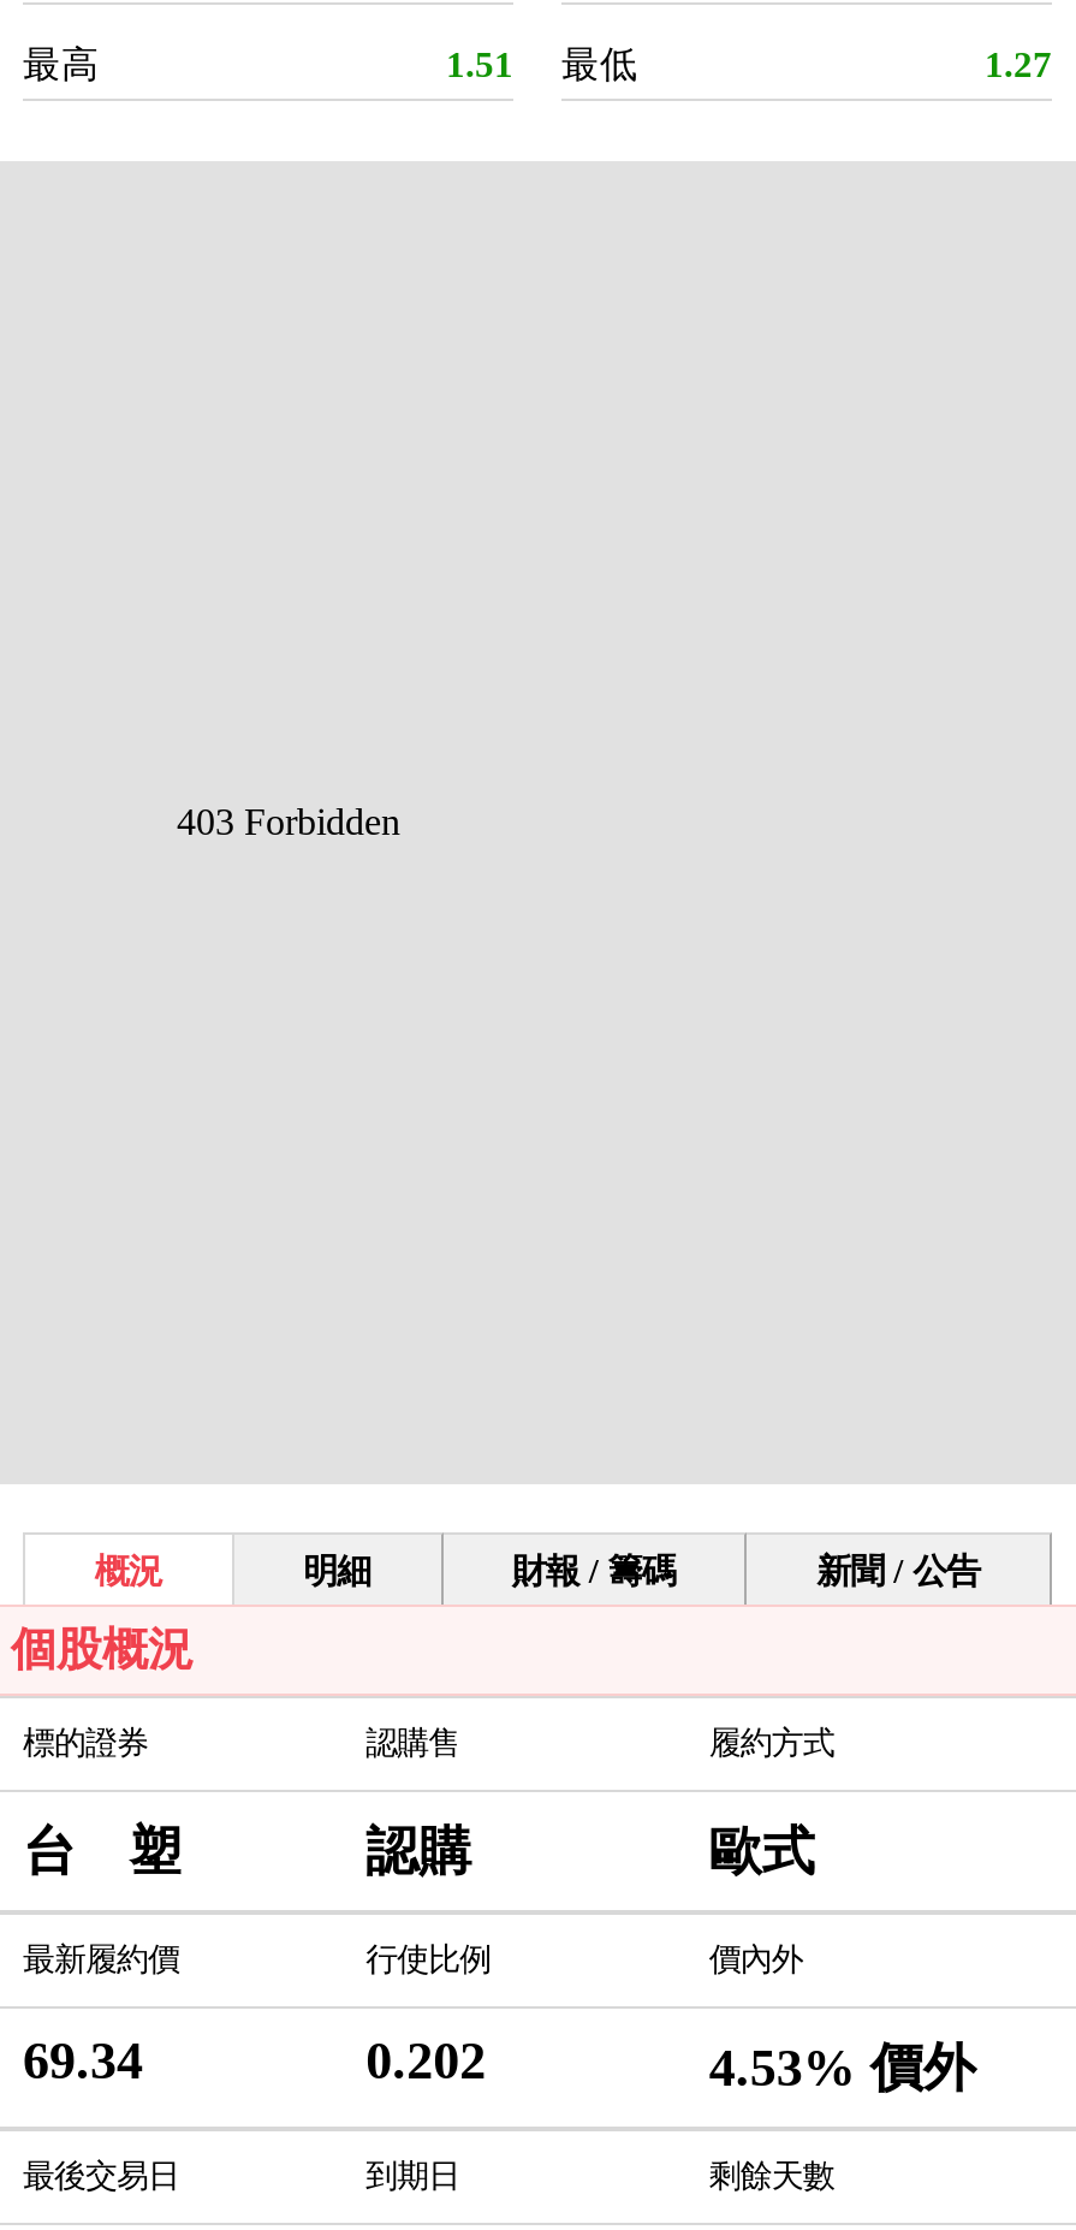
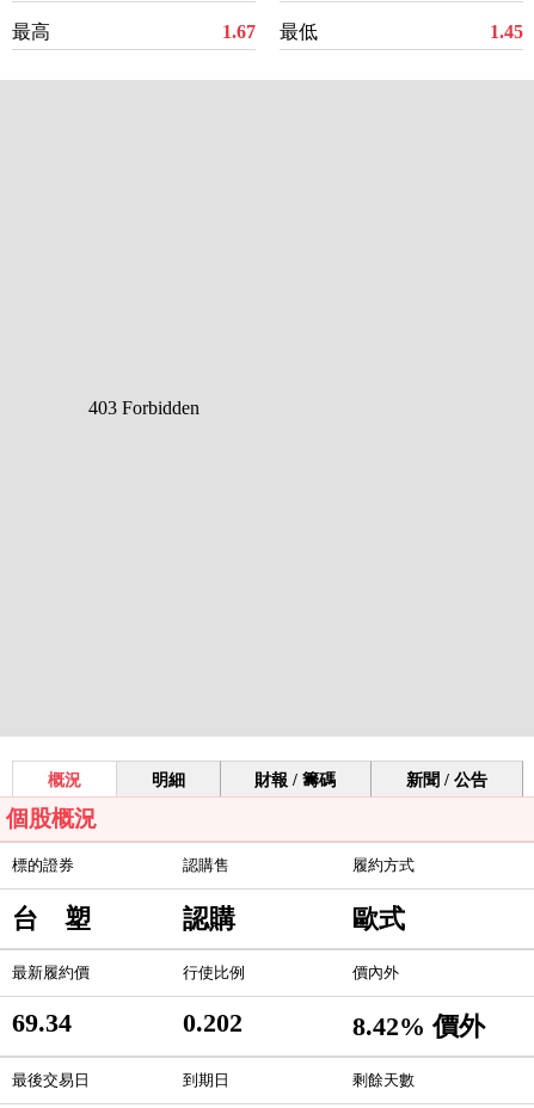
[446,43,638,84] 1.51 最低 -> [222,21,318,42] 1.67 最低
[985,43,1052,84] 1.27 -> [490,21,523,42] 1.45
[709,2040,976,2098] 4.53% 價外 -> [353,1012,485,1041] 8.42% 價外

